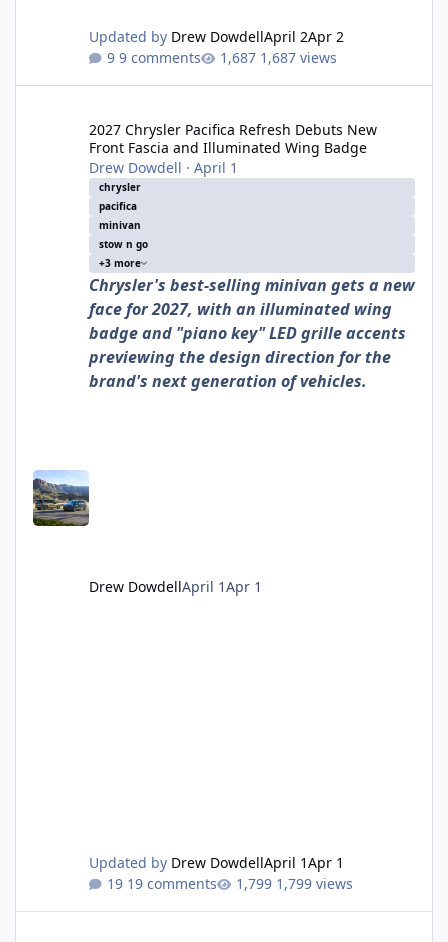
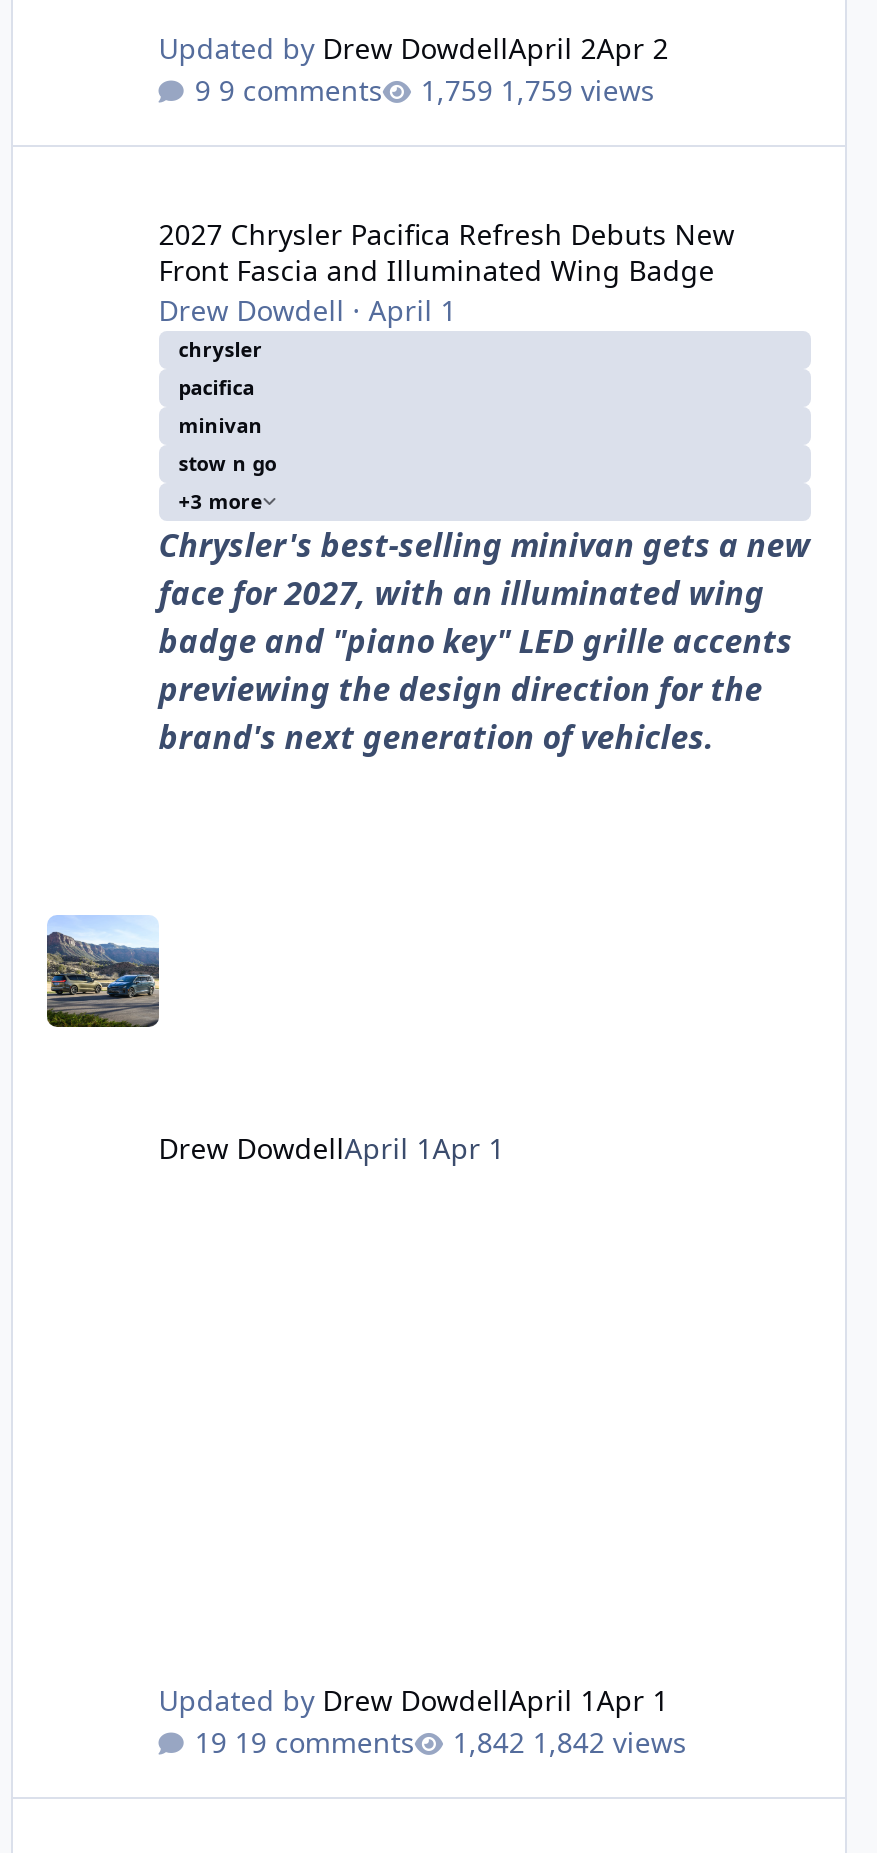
[260,48,337,67] 1,687 views -> [501,71,655,109] 1,759 views
[276,874,353,893] 1,799 views -> [533,1723,687,1761] 1,842 views

